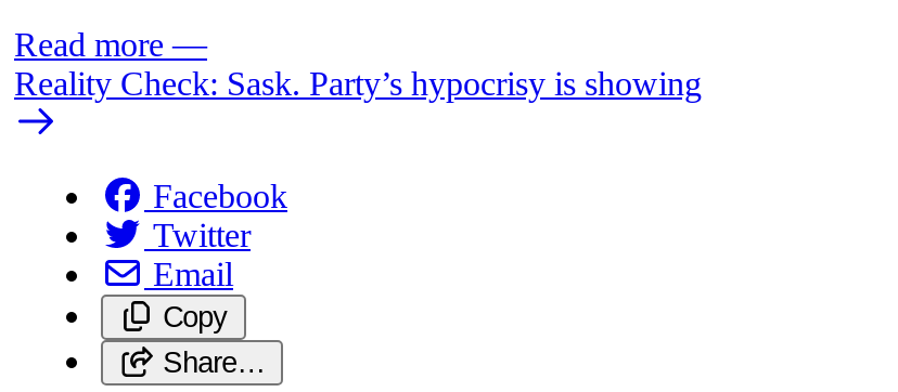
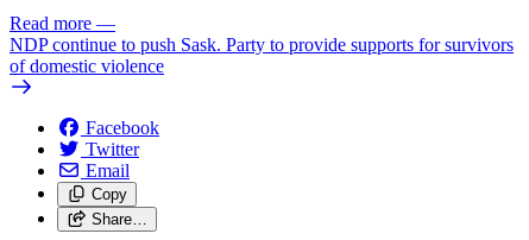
[14,65,702,102] Reality Check: Sask. Party’s hypocrisy is showing -> [10,35,514,76] NDP continue to push Sask. Party to provide supports for survivors | of domestic violence

